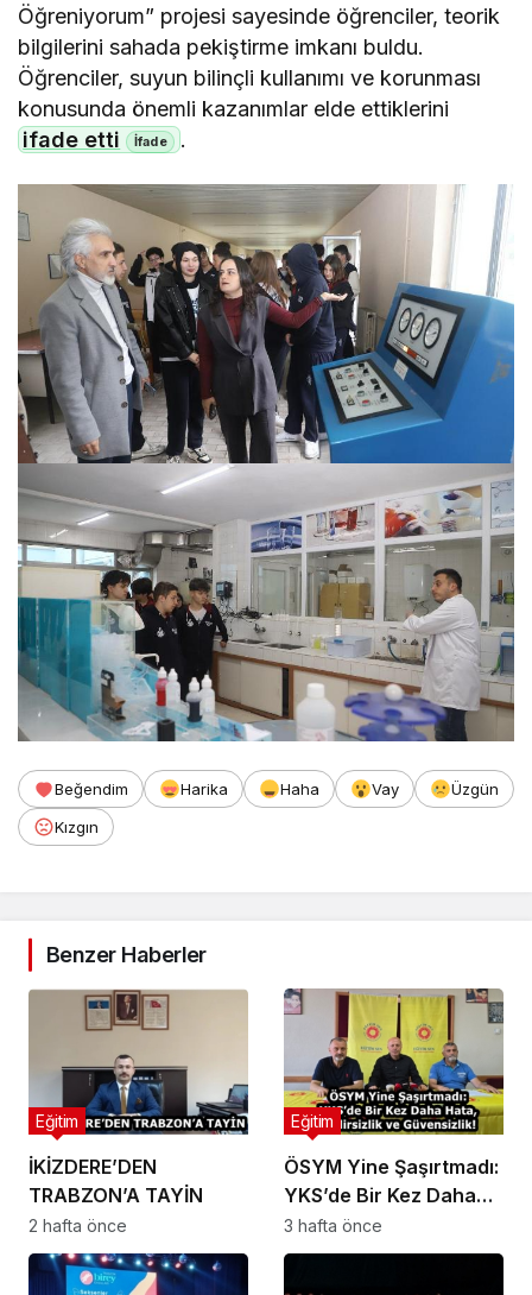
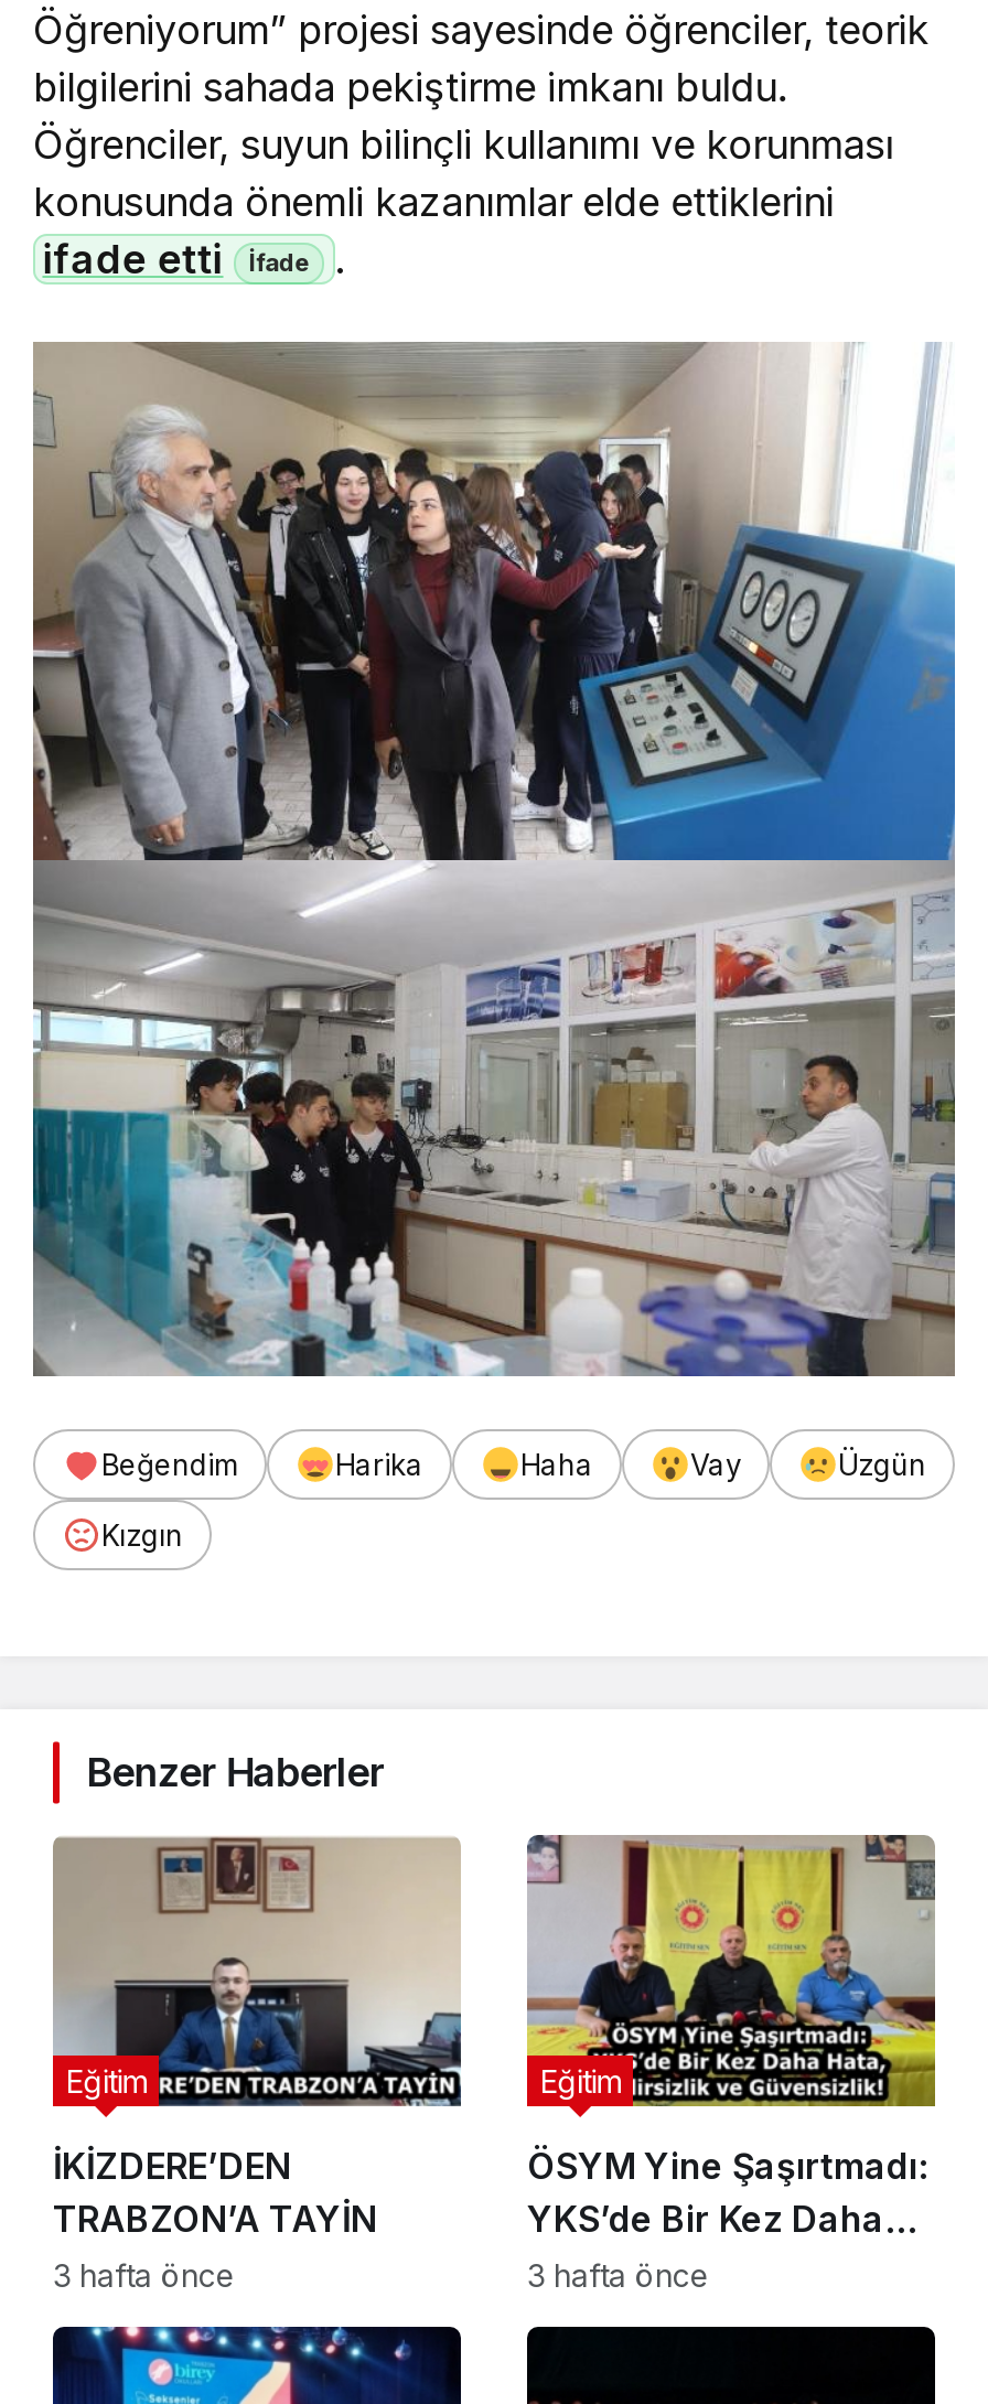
[28,1216,127,1236] 2 hafta önce -> [53,2257,236,2295] 3 hafta önce

